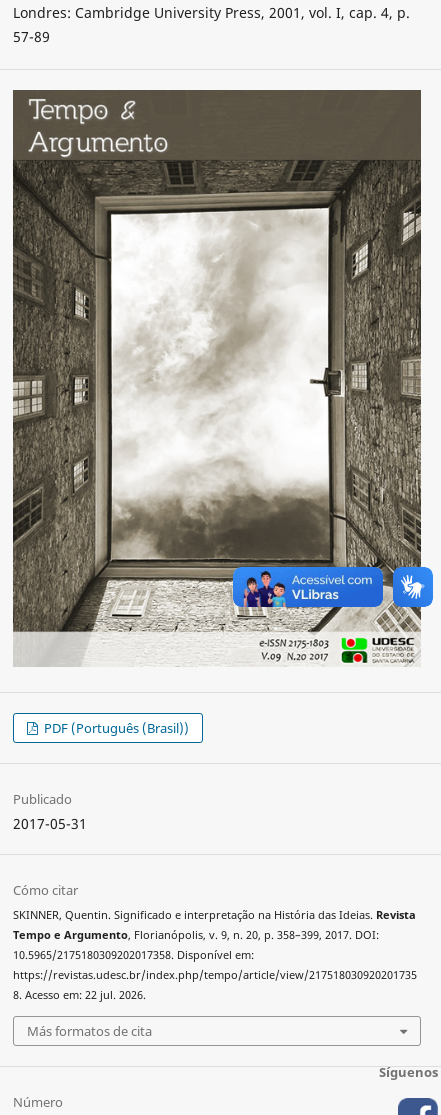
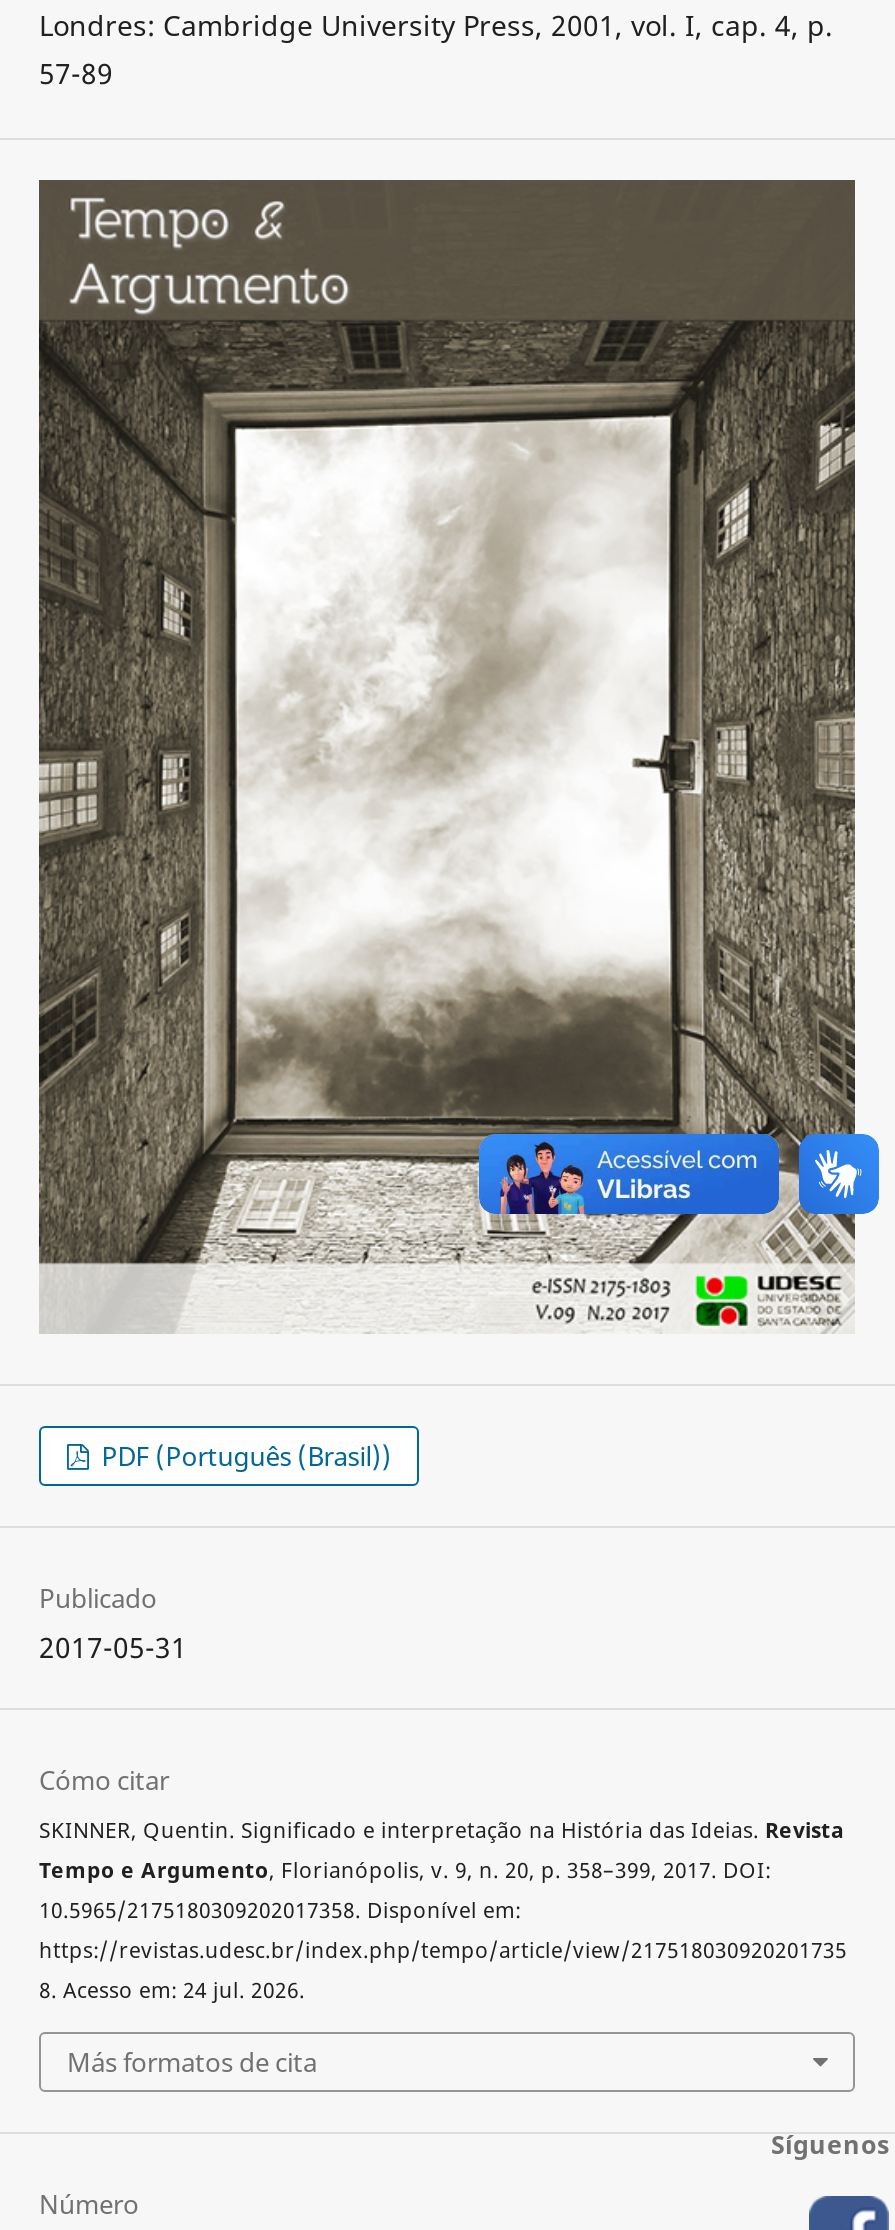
[13,988,146,1002] 8. Acesso em: 22 jul. 2026. -> [39,1977,305,2005] 8. Acesso em: 24 jul. 2026.

